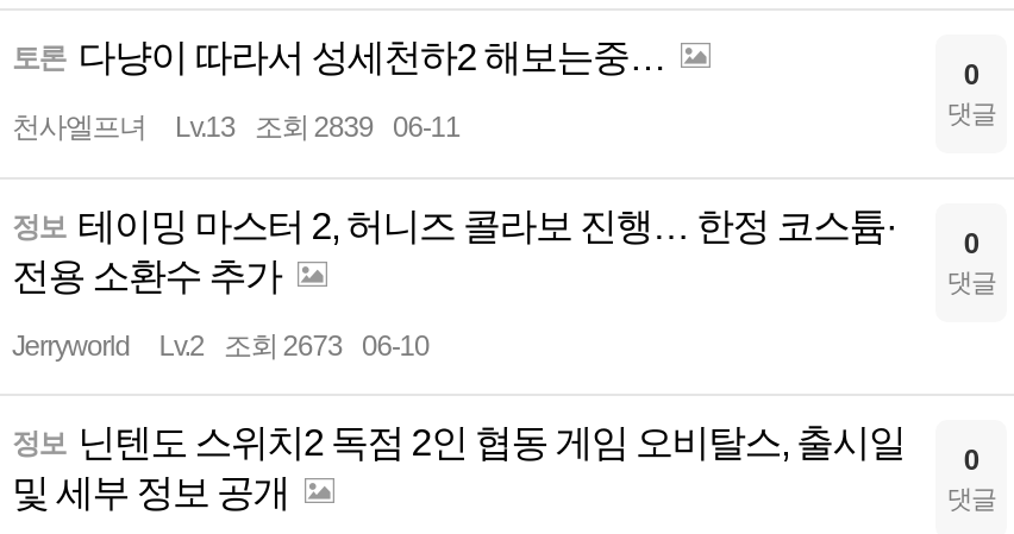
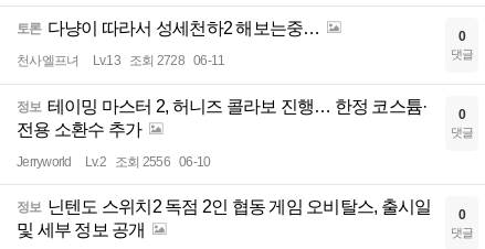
[12,111,460,144] 천사엘프녀 Lv.13 조회 2839 06-11 -> [17,53,224,68] 천사엘프녀 Lv.13 조회 2728 06-11
[12,329,429,363] Jerryworld Lv.2 조회 2673 06-10 -> [17,154,210,170] Jerryworld Lv.2 조회 2556 06-10

